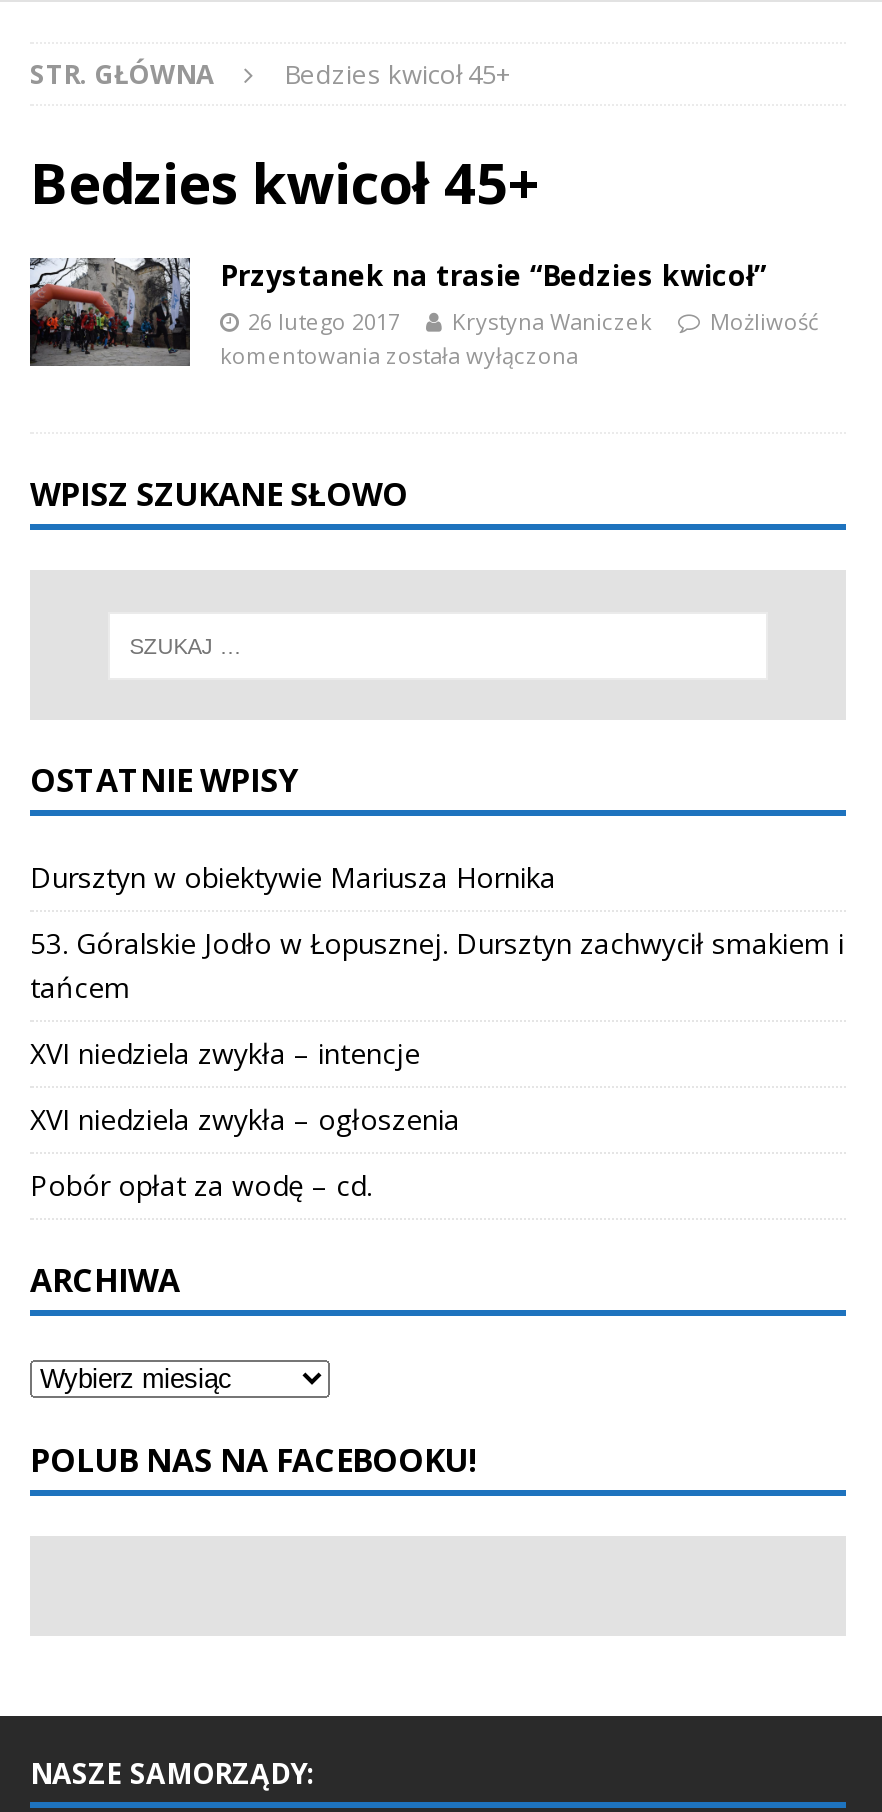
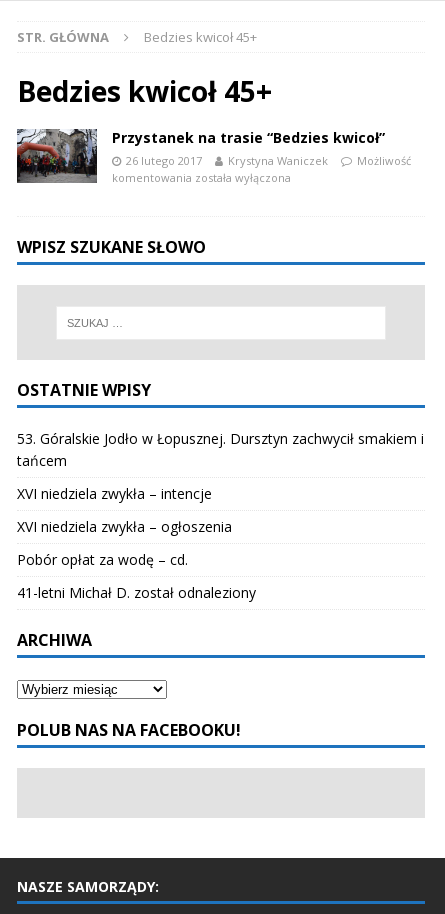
[30,858,556,896] Dursztyn w obiektywie Mariusza Hornika -> none
moved [30,924,844,1204] -> [17,429,424,569]: 53. Góralskie Jodło w Łopusznej. Dursztyn zachwycił smakiem i | tańcem | XVI niedziela zwykła – intencje | XVI niedziela zwykła – ogłoszenia | Pobór opłat za wodę – cd.
none -> [17,583,256,602] 41-letni Michał D. został odnaleziony

